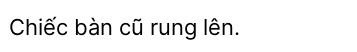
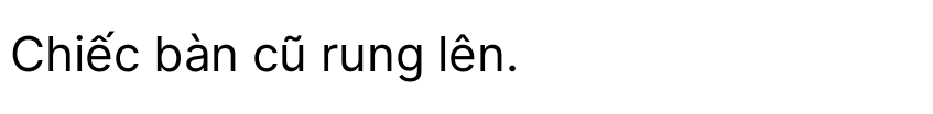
[113,14,150,40] cũ -> [424,25,519,82] lên.

